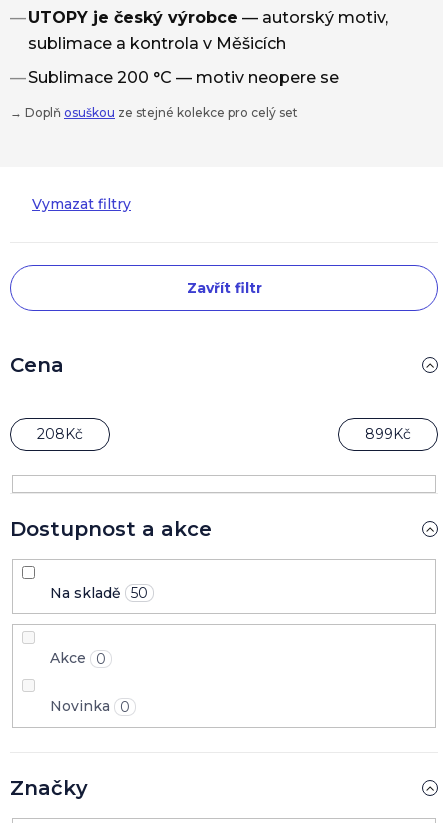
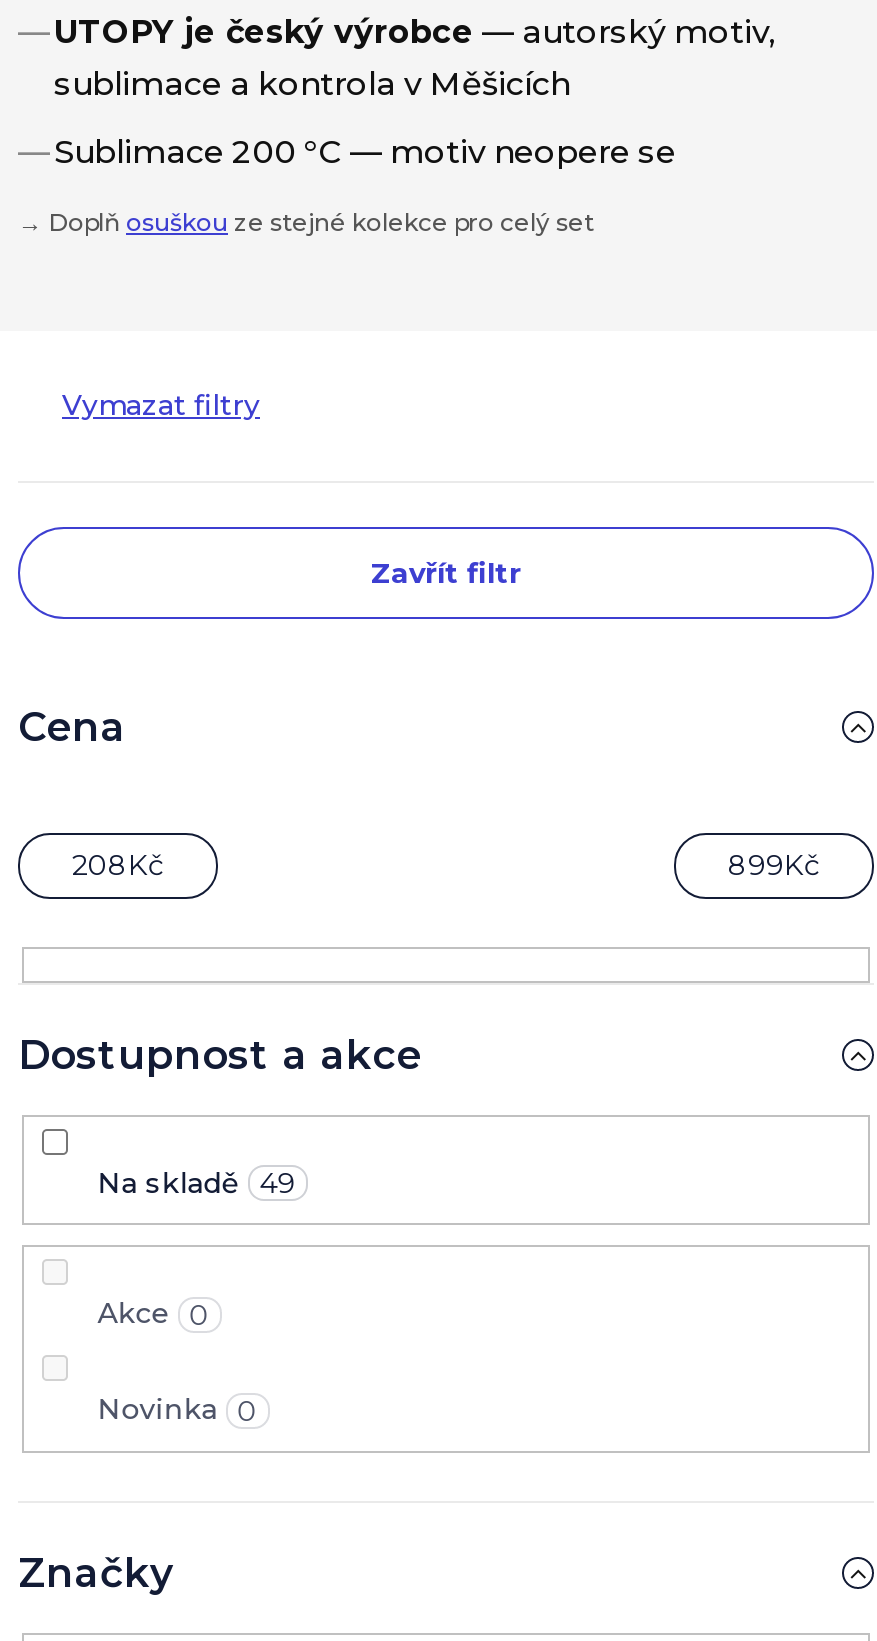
[50,584,148,602] Na skladě 50 -> [98,1164,296,1201] Na skladě 49

